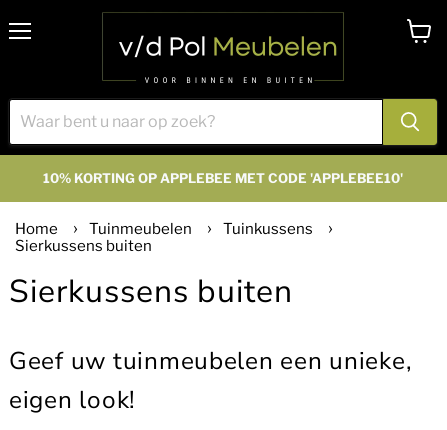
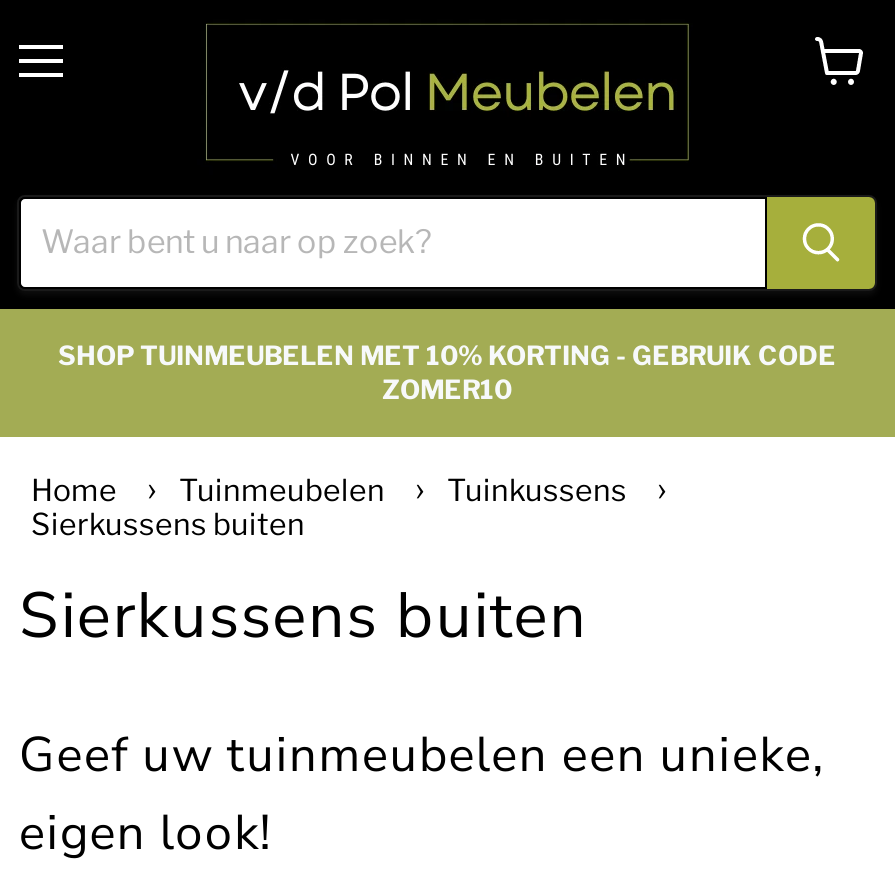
[43,170,403,186] 10% KORTING OP APPLEBEE MET CODE 'APPLEBEE10' -> [58,339,836,405] SHOP TUINMEUBELEN MET 10% KORTING - GEBRUIK CODE | ZOMER10

